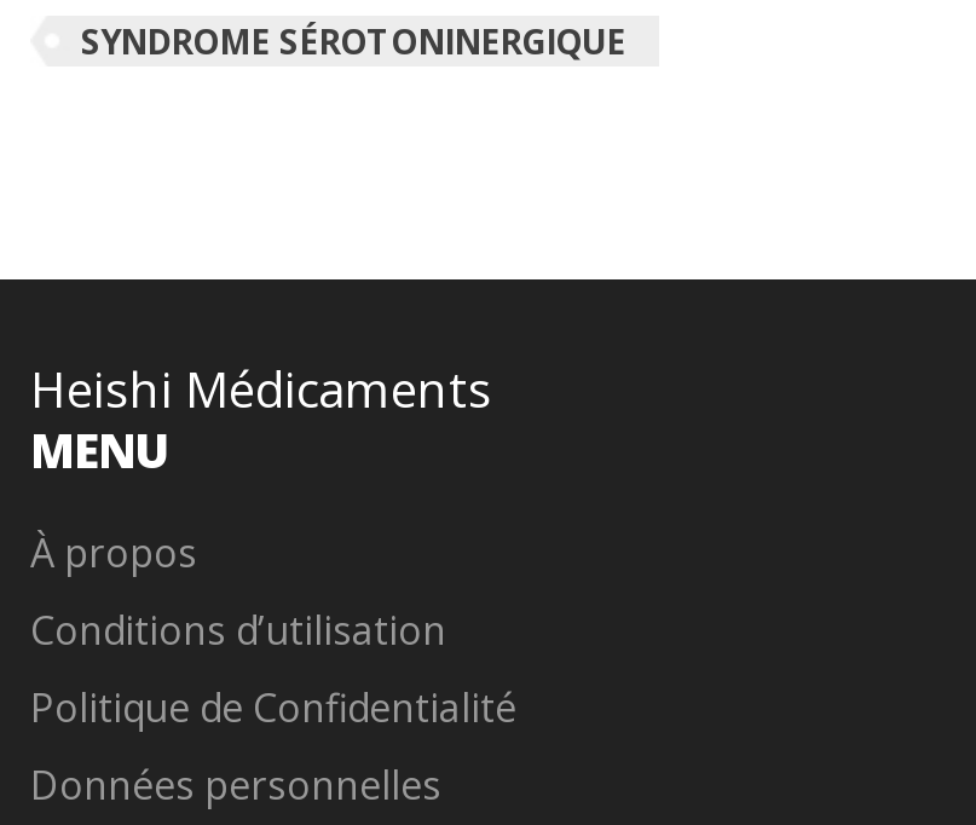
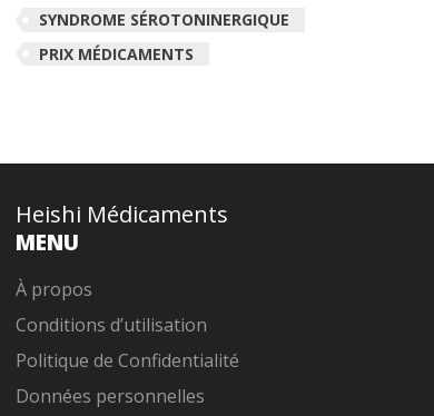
none -> [39,43,194,64] PRIX MÉDICAMENTS

